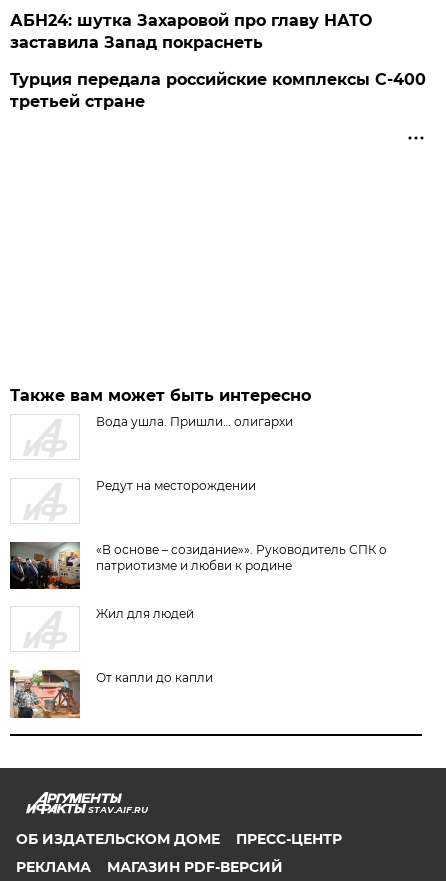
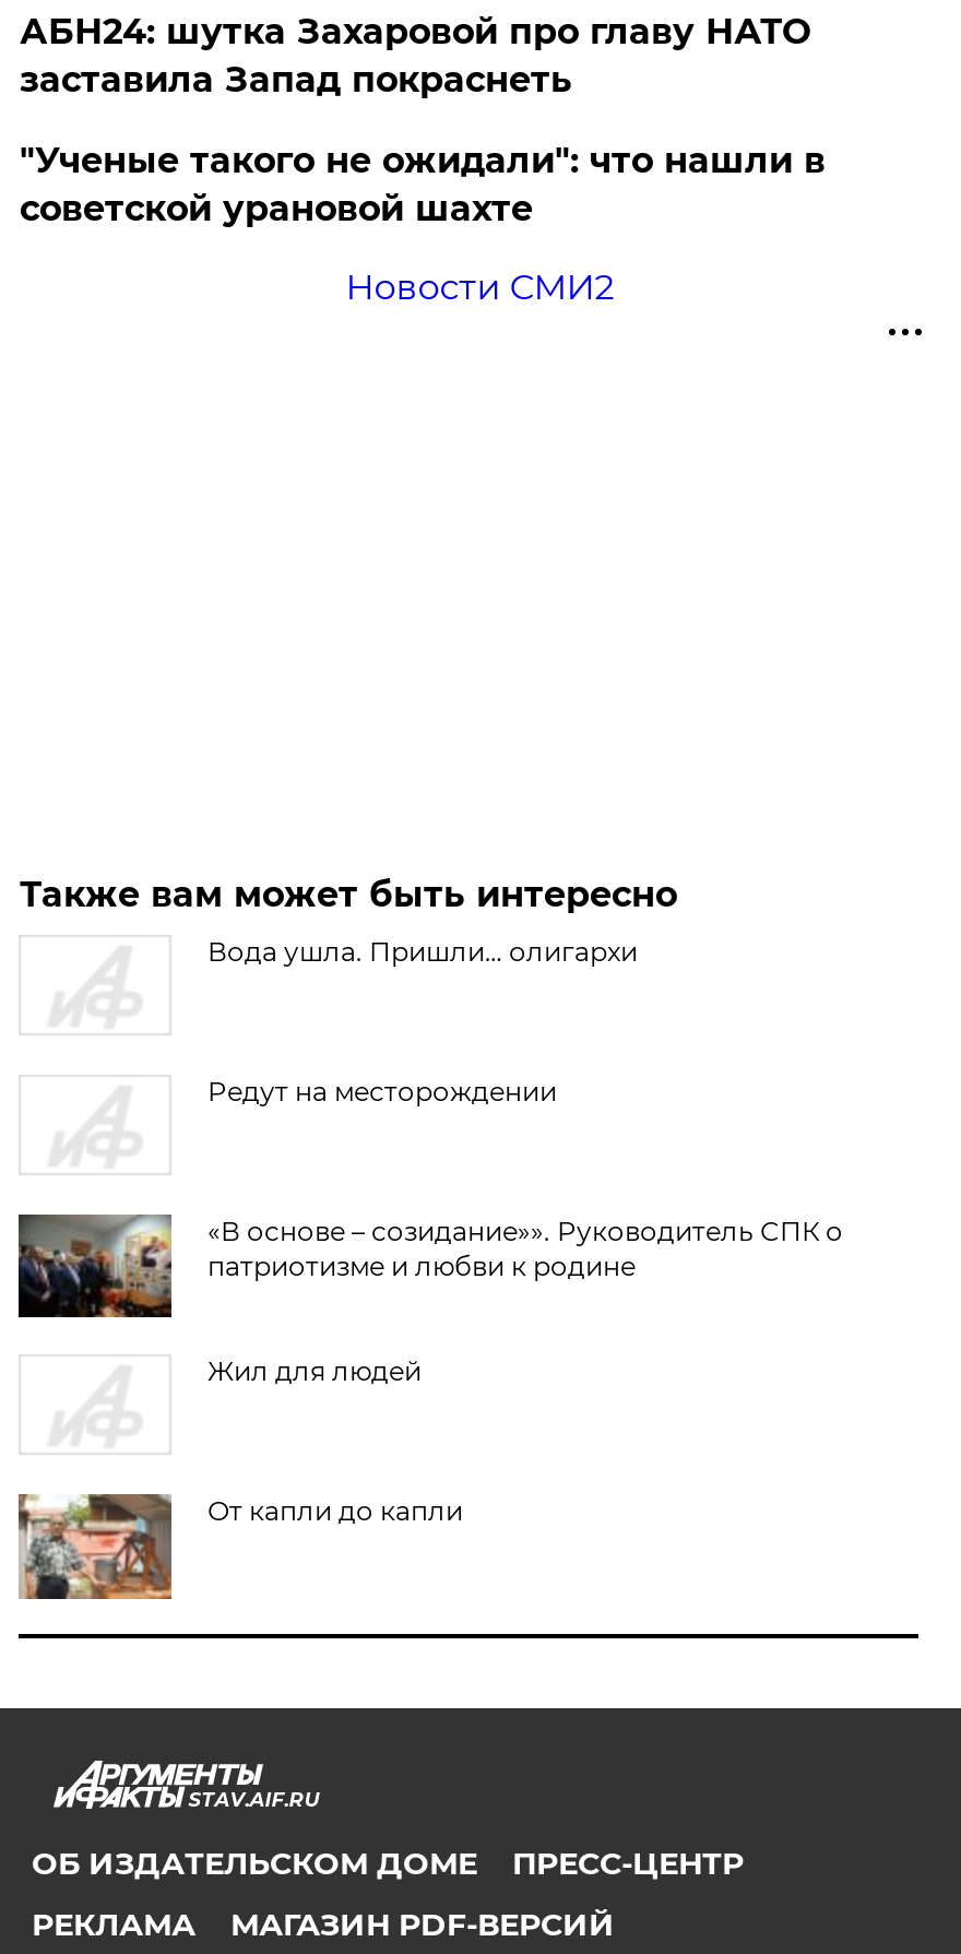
[10,70,426,111] Турция передала российские комплексы С-400 | третьей стране -> [19,140,825,308] "Ученые такого не ожидали": что нашли в | советской урановой шахте | Новости СМИ2

